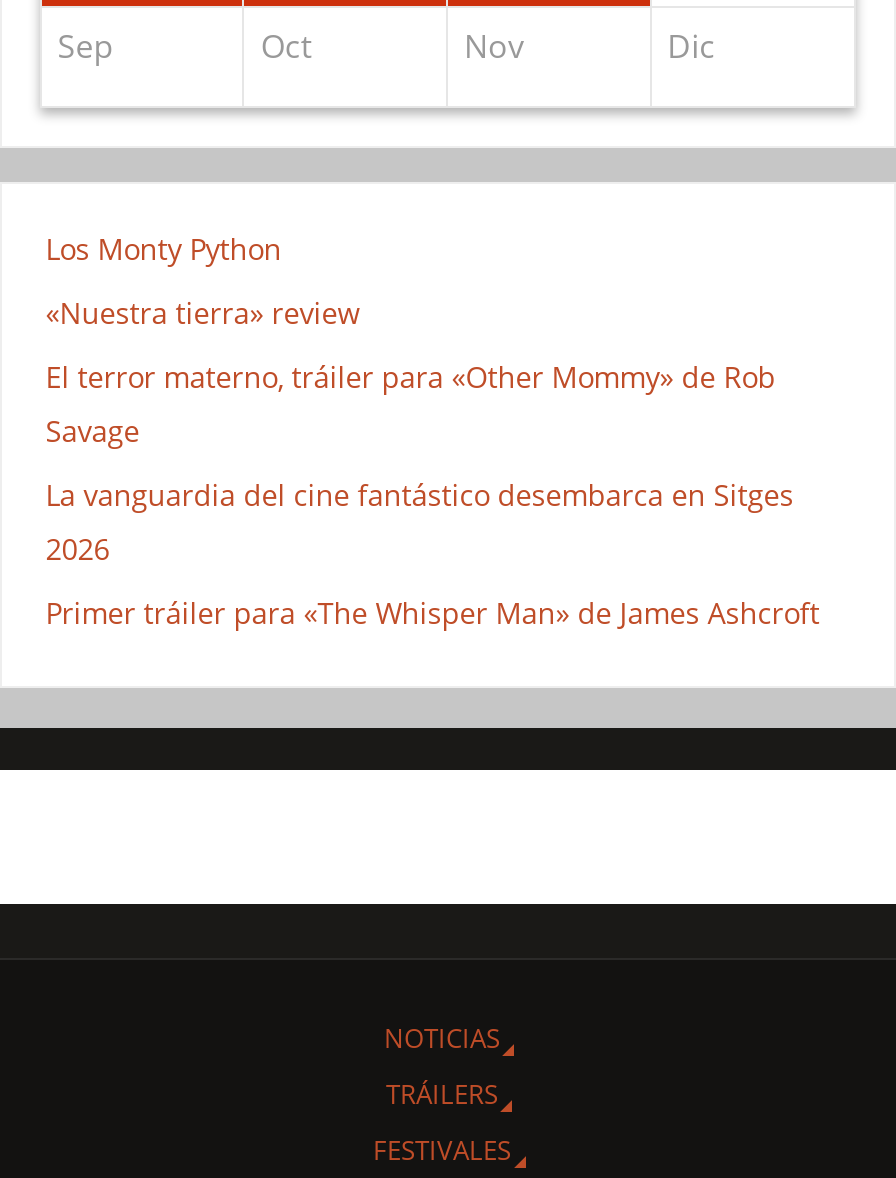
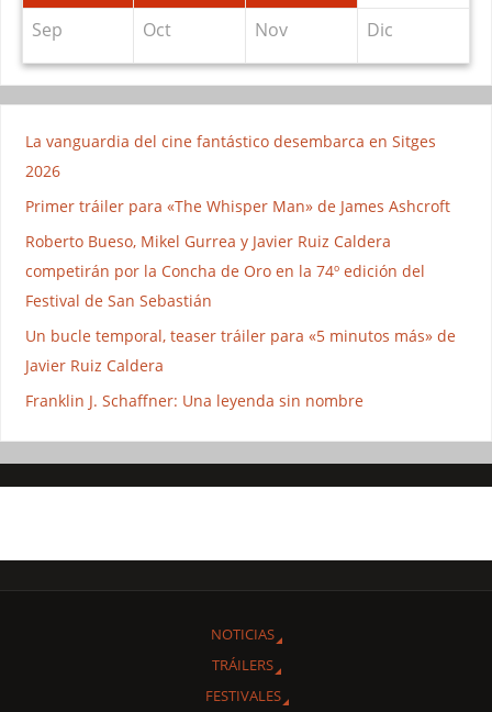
[45,230,775,450] Los Monty Python | «Nuestra tierra» review | El terror materno, tráiler para «Other Mommy» de Rob | Savage -> none
moved [45,476,819,632] -> [25,131,450,216]: La vanguardia del cine fantástico desembarca en Sitges | 2026 | Primer tráiler para «The Whisper Man» de James Ashcroft
none -> [25,231,455,411] Roberto Bueso, Mikel Gurrea y Javier Ruiz Caldera | competirán por la Concha de Oro en la 74º edición del | Festival de San Sebastián | Un bucle temporal, teaser tráiler para «5 minutos más» de | Javier Ruiz Caldera | Franklin J. Schaffner: Una leyenda sin nombre

